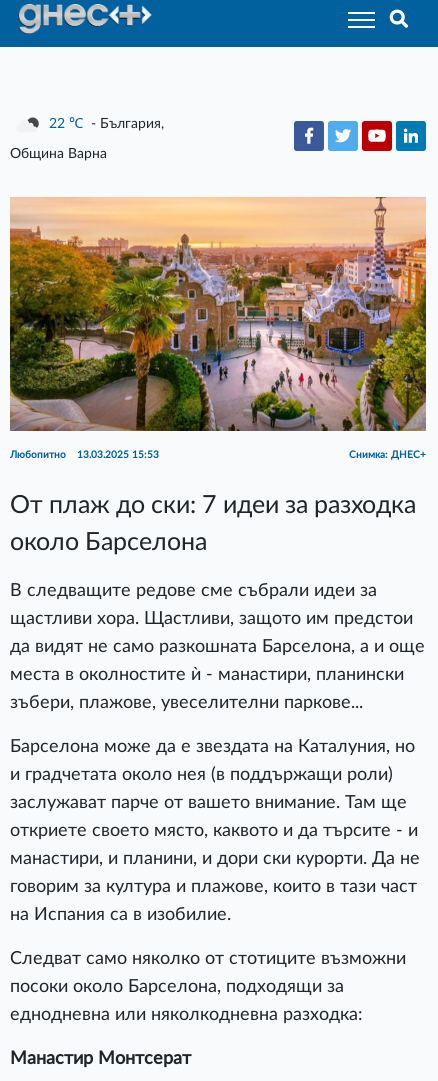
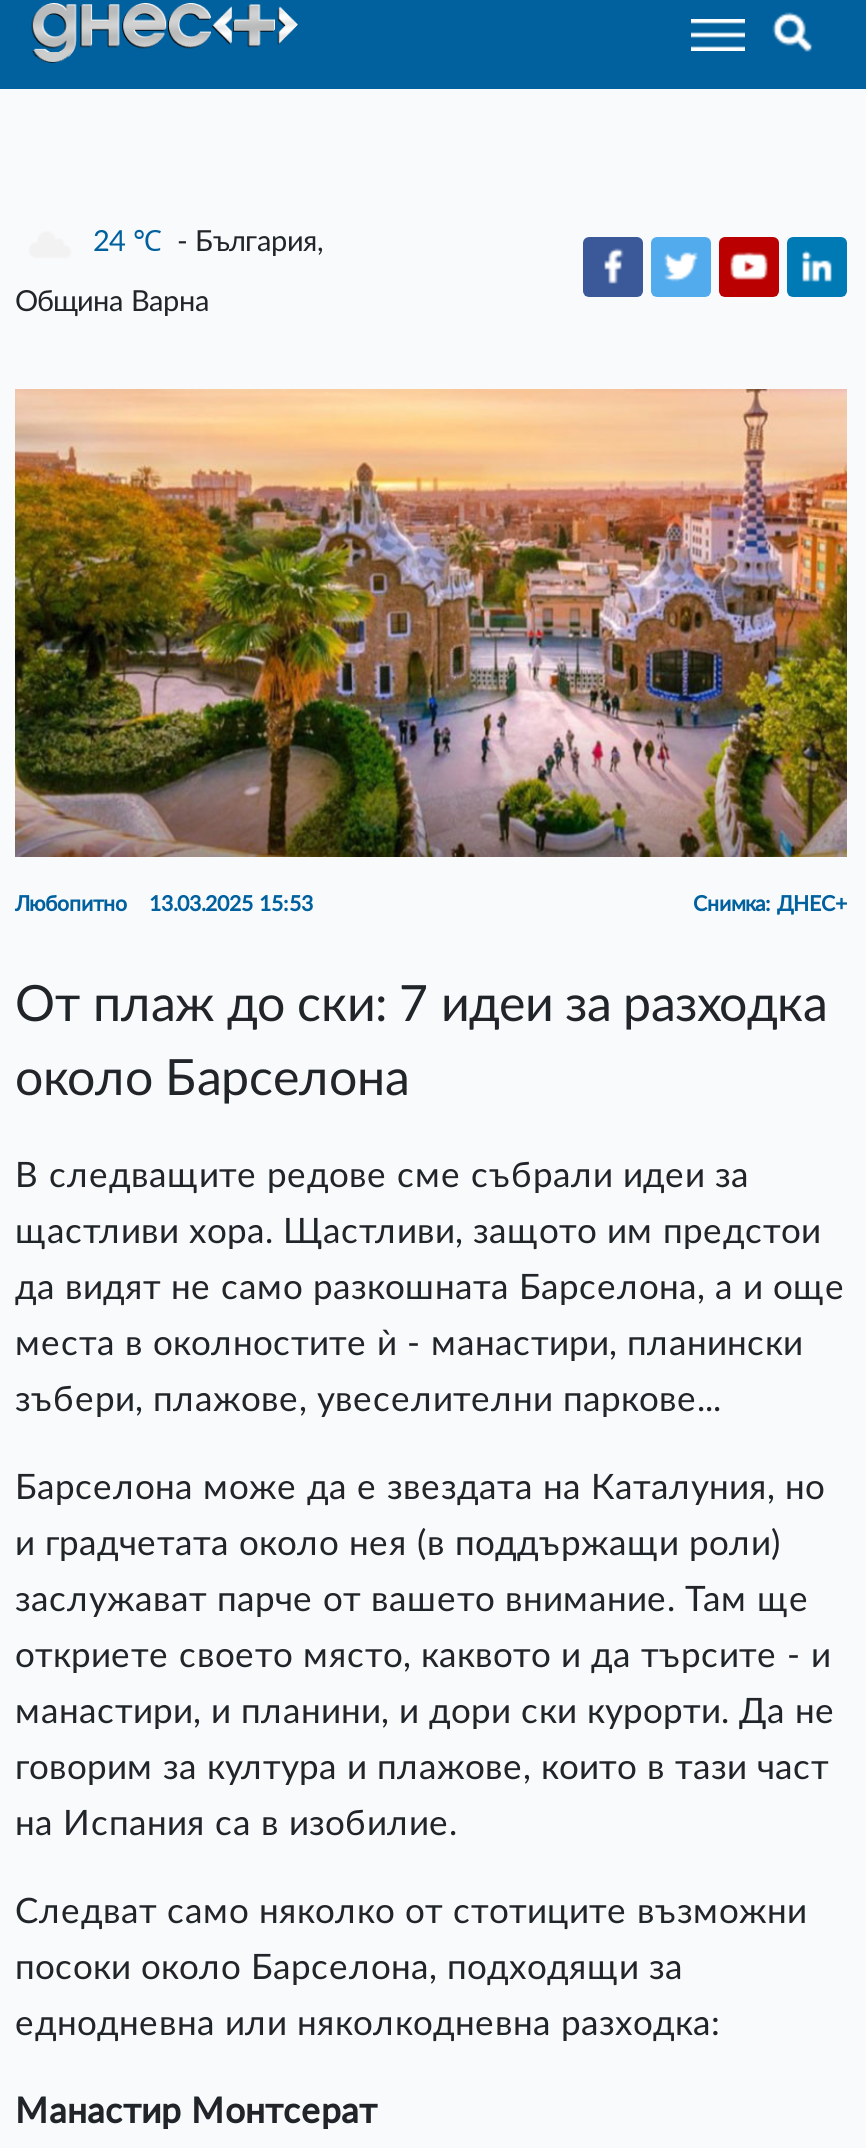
[49,116,164,131] 22 ℃ - България, -> [93,227,323,257] 24 ℃ - България,

